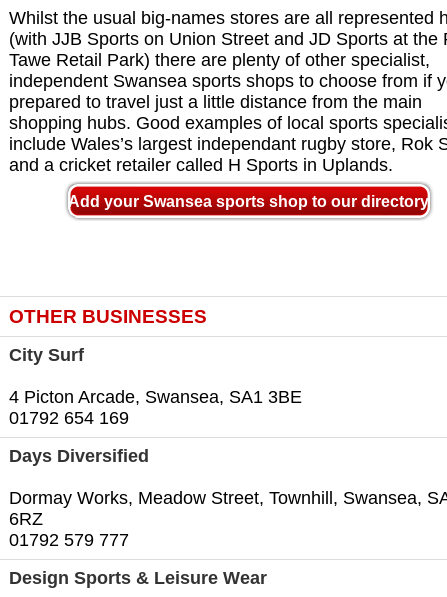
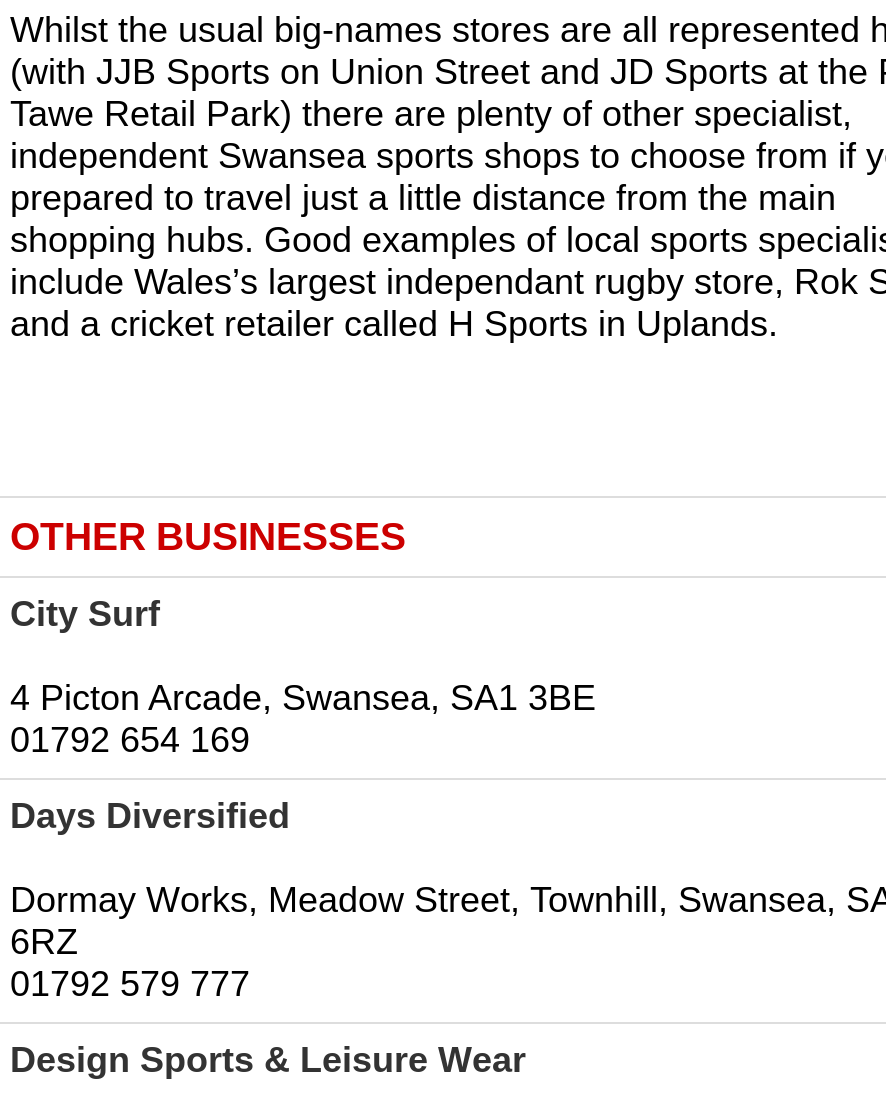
[68,193,429,210] Add your Swansea sports shop to our directory -> none

